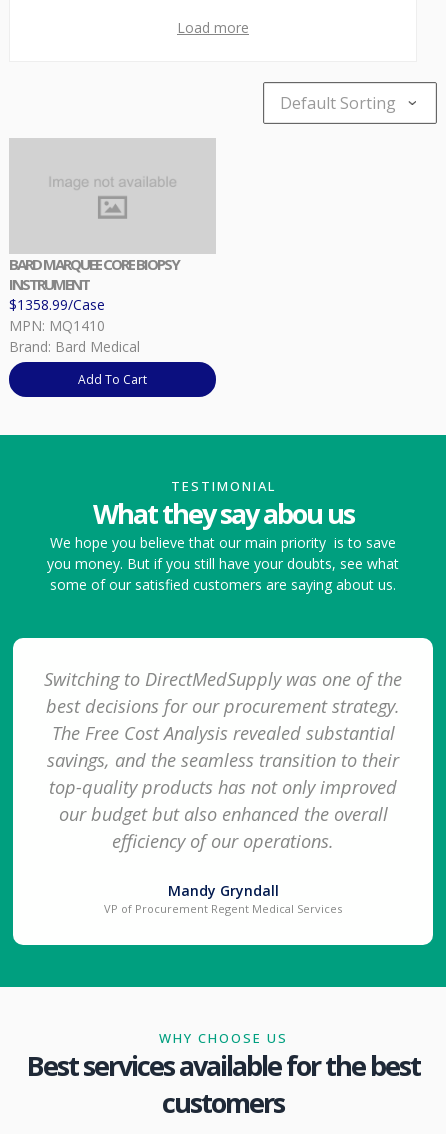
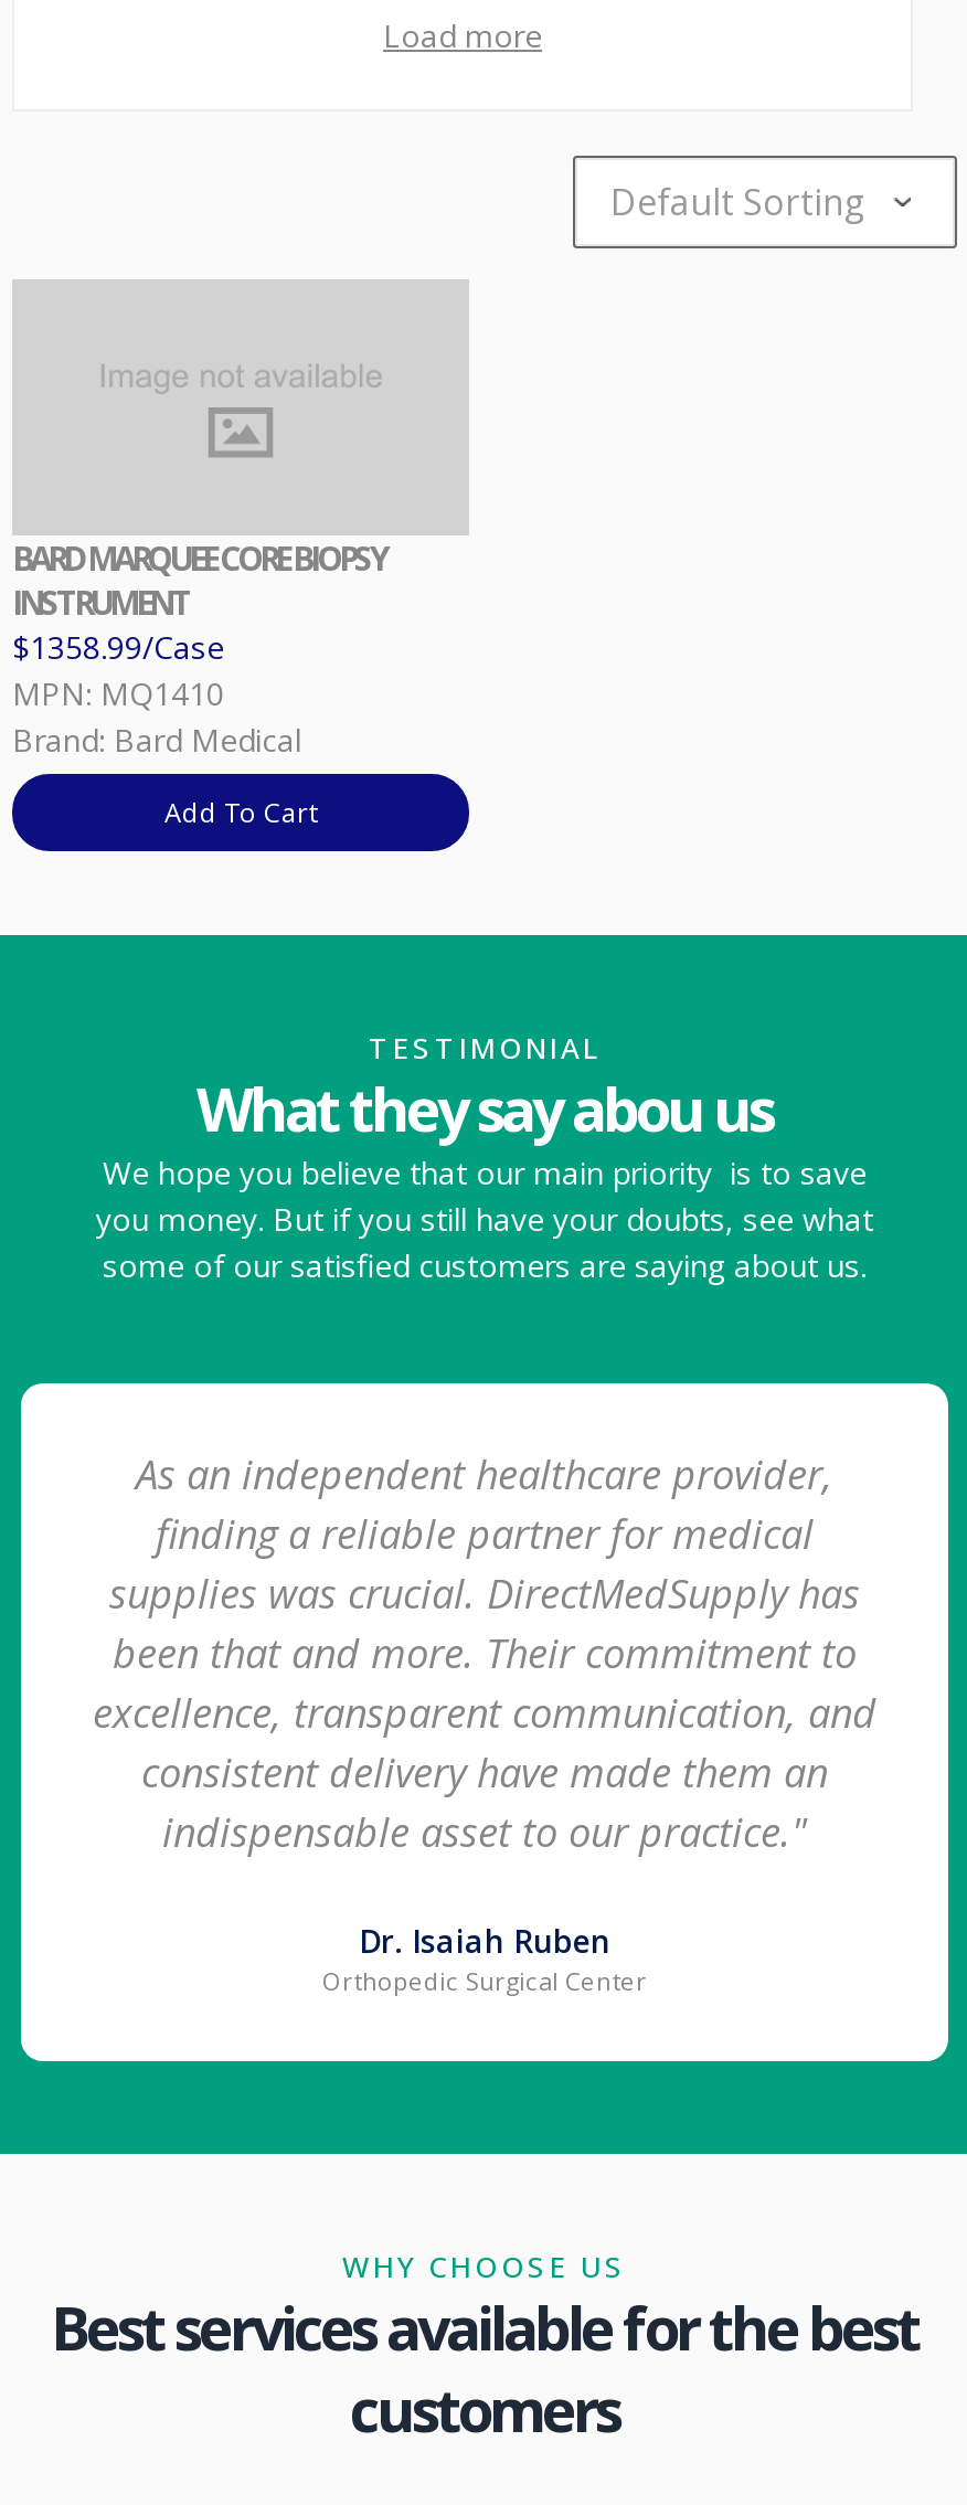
[44,667,402,853] Switching to DirectMedSupply was one of the | best decisions for our procurement strategy. | The Free Cost Analysis revealed substantial | savings, and the seamless transition to their | top-quality products has not only improved | our budget but also enhanced the overall | efficiency of our operations. -> [93,1447,876,1858] As an independent healthcare provider, | finding a reliable partner for medical | supplies was crucial. DirectMedSupply has | been that and more. Their commitment to | excellence, transparent communication, and | consistent delivery have made them an | indispensable asset to our practice."
[104,881,342,916] Mandy Gryndall | VP of Procurement Regent Medical Services -> [322,1920,647,1997] Dr. Isaiah Ruben | Orthopedic Surgical Center

